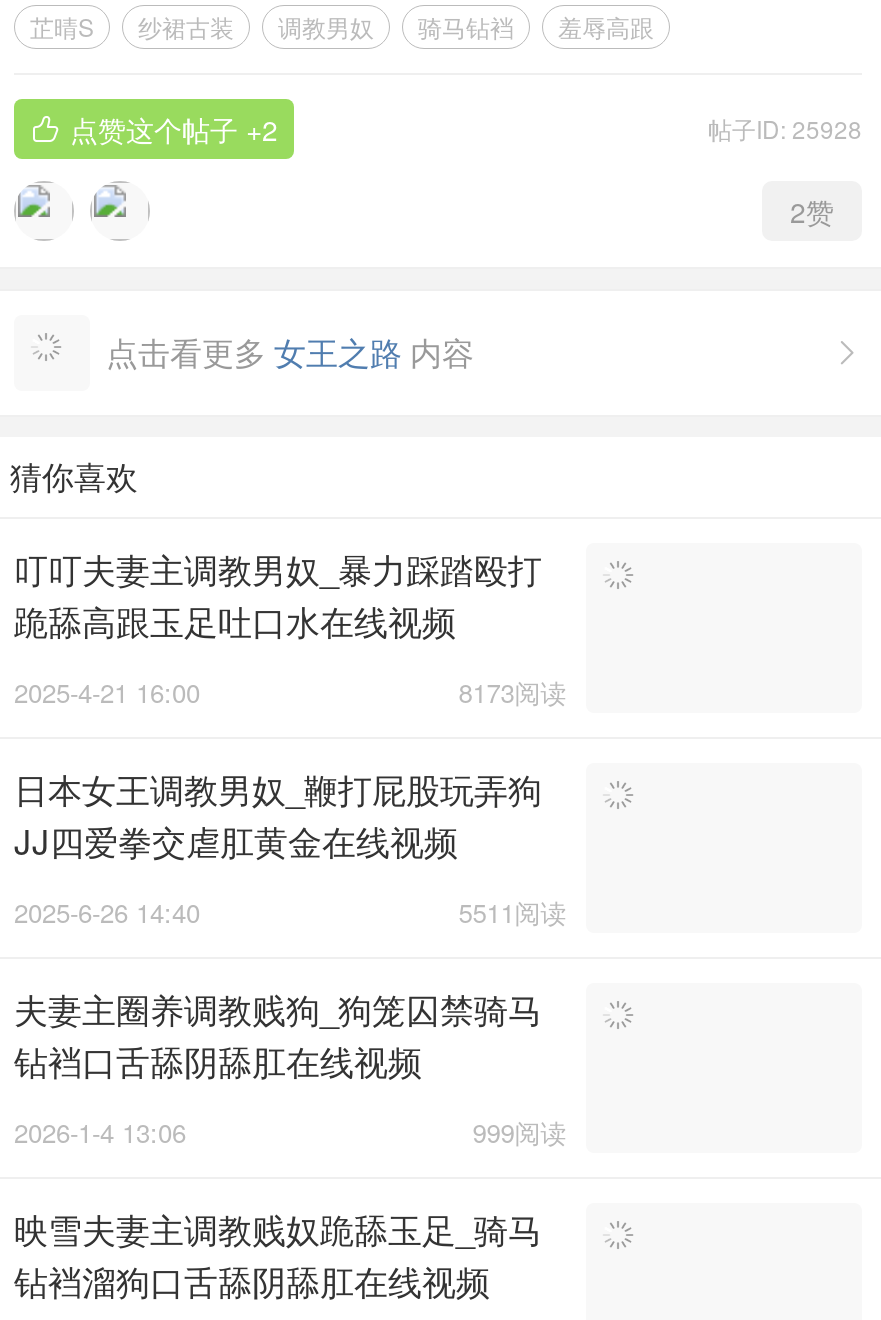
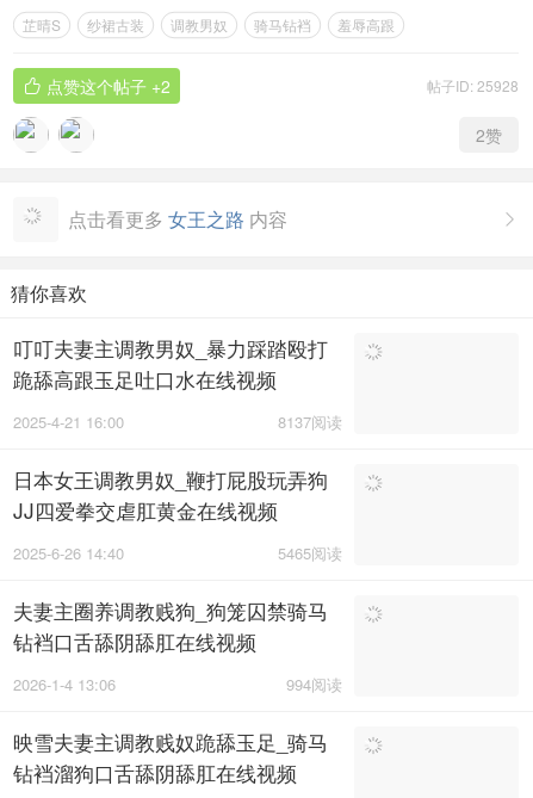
[458,674,566,712] 8173阅读 -> [278,411,342,433] 8137阅读
[458,894,566,932] 5511阅读 -> [278,542,342,565] 5465阅读
[472,1114,566,1152] 999阅读 -> [286,673,342,696] 994阅读

